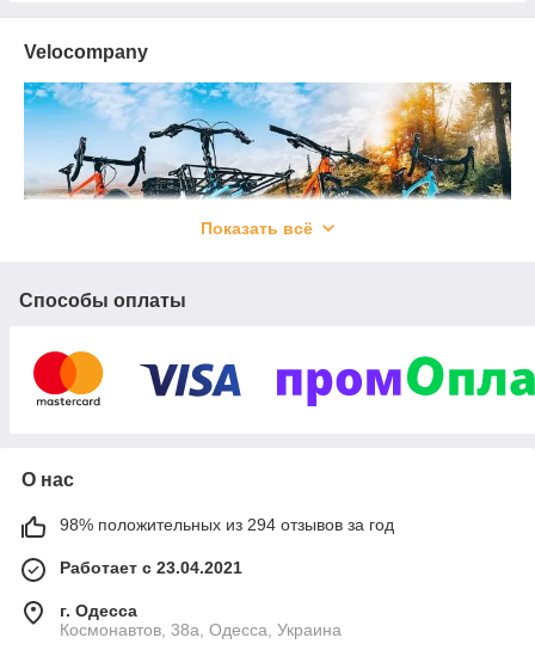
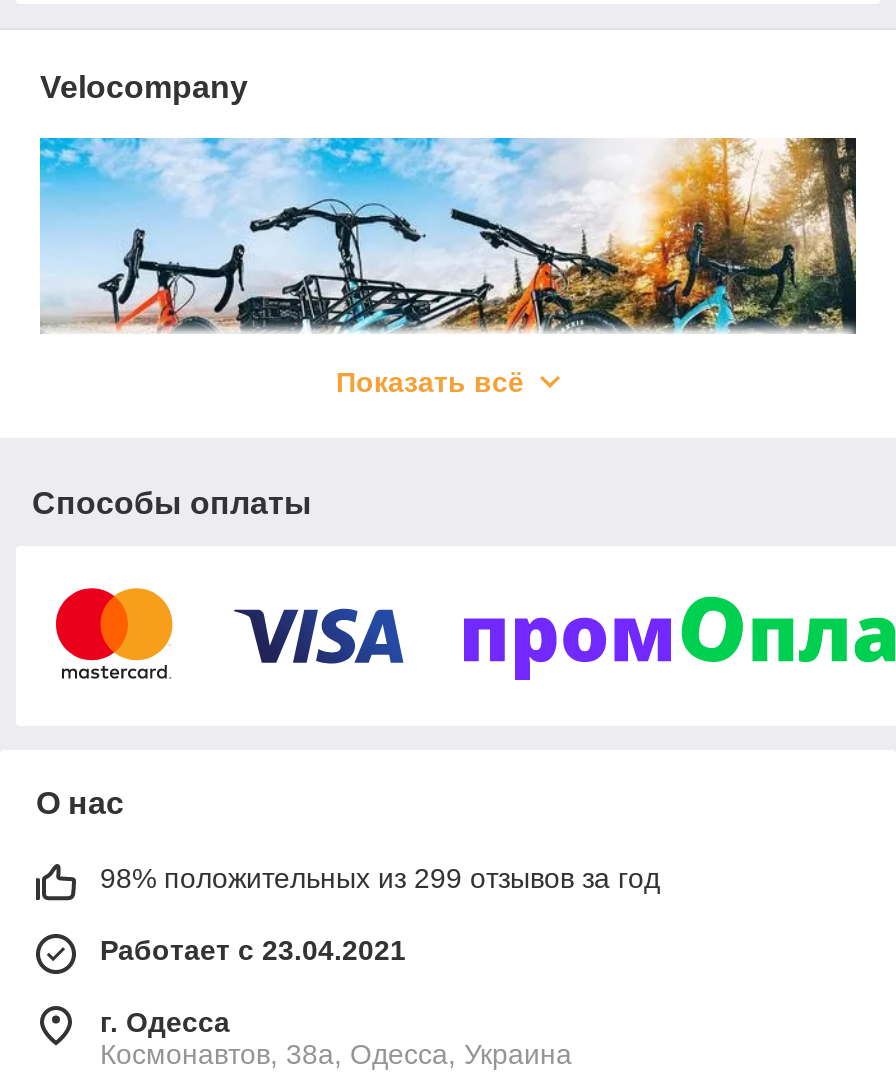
[60,515,394,534] 98% положительных из 294 отзывов за год -> [100,862,660,894] 98% положительных из 299 отзывов за год

